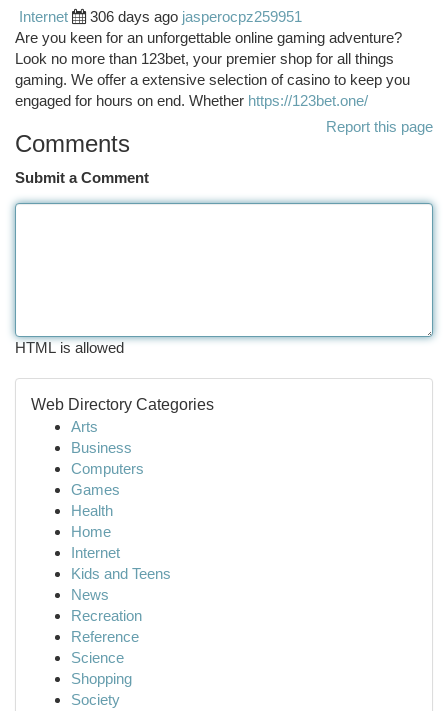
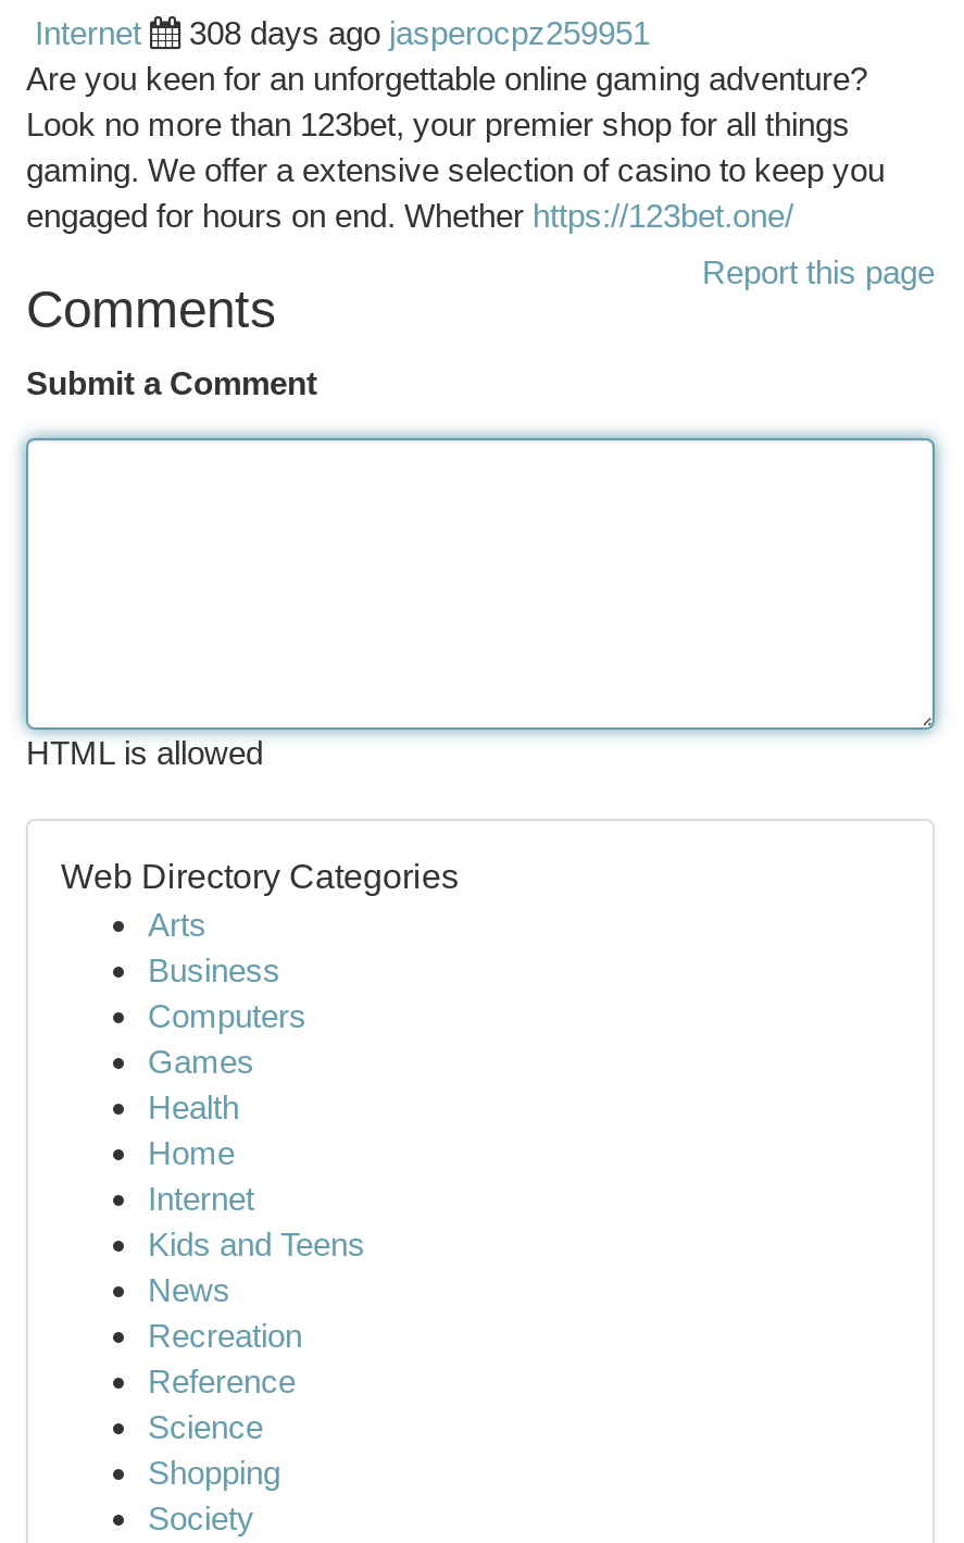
[90,8,302,25] 306 days ago jasperocpz259951 -> [189,14,650,51] 308 days ago jasperocpz259951

